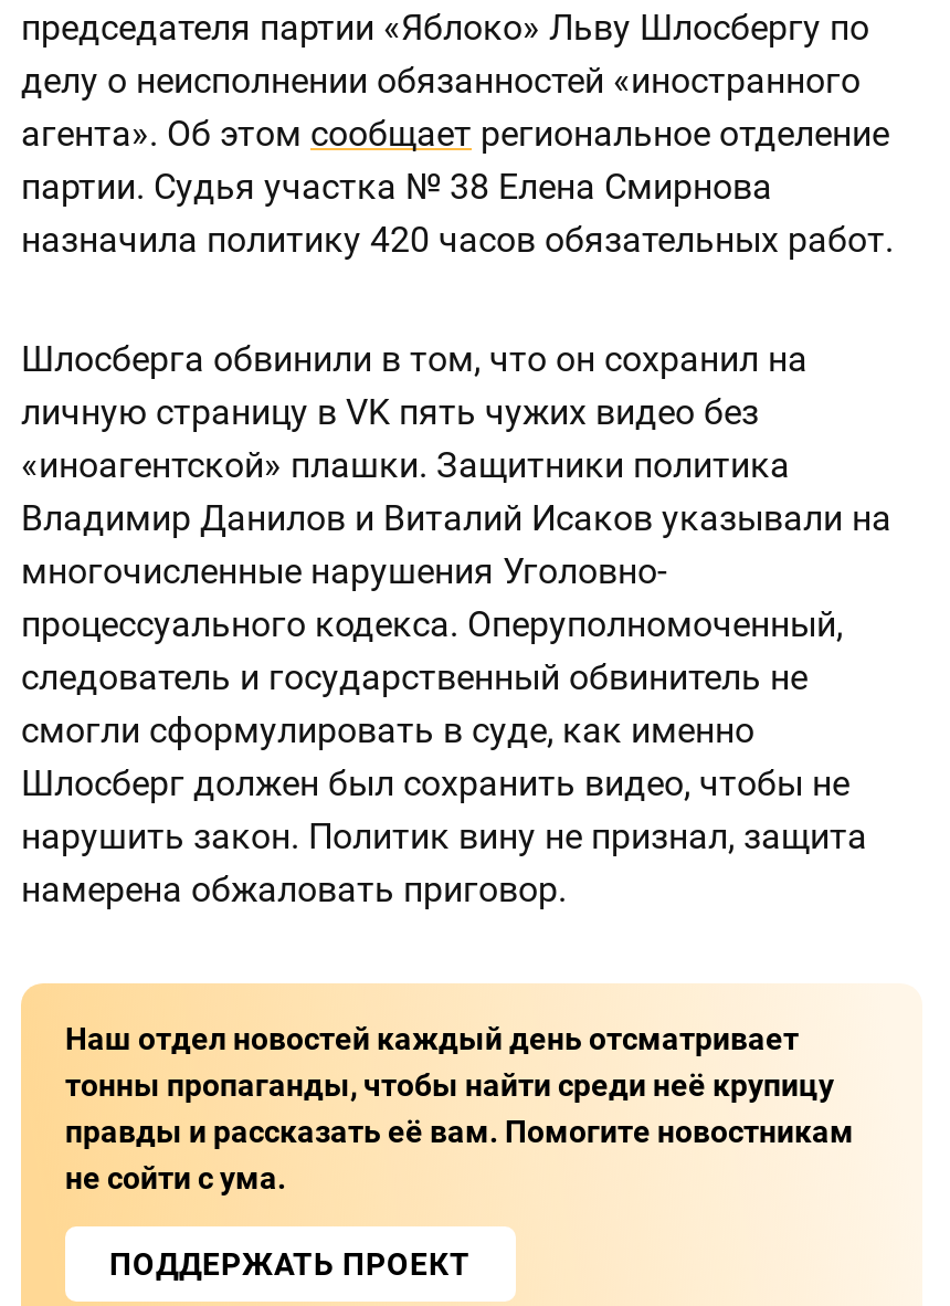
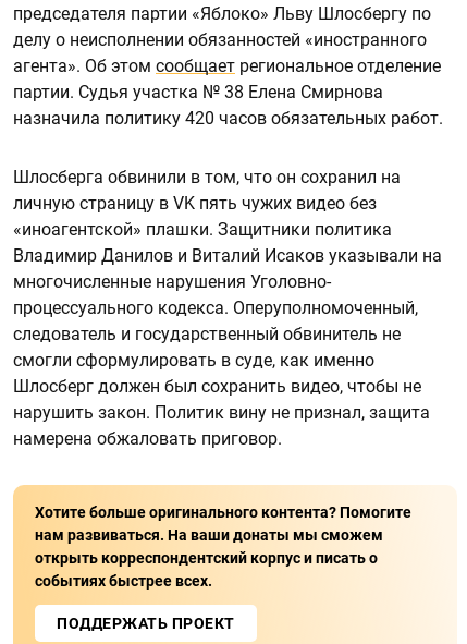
[65,1021,854,1196] Наш отдел новостей каждый день отсматривает | тонны пропаганды, чтобы найти среди неё крупицу | правды и рассказать её вам. Помогите новостникам | не сойти с ума. -> [35,503,411,590] Хотите больше оригинального контента? Помогите | нам развиваться. На ваши донаты мы сможем | открыть корреспондентский корпус и писать о | событиях быстрее всех.

